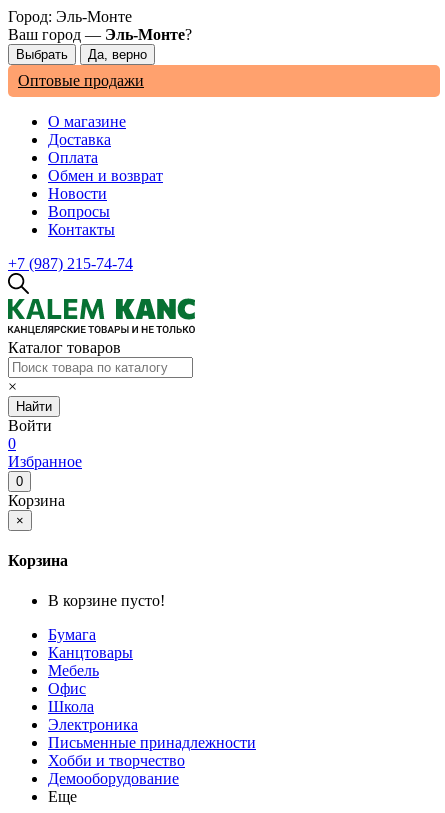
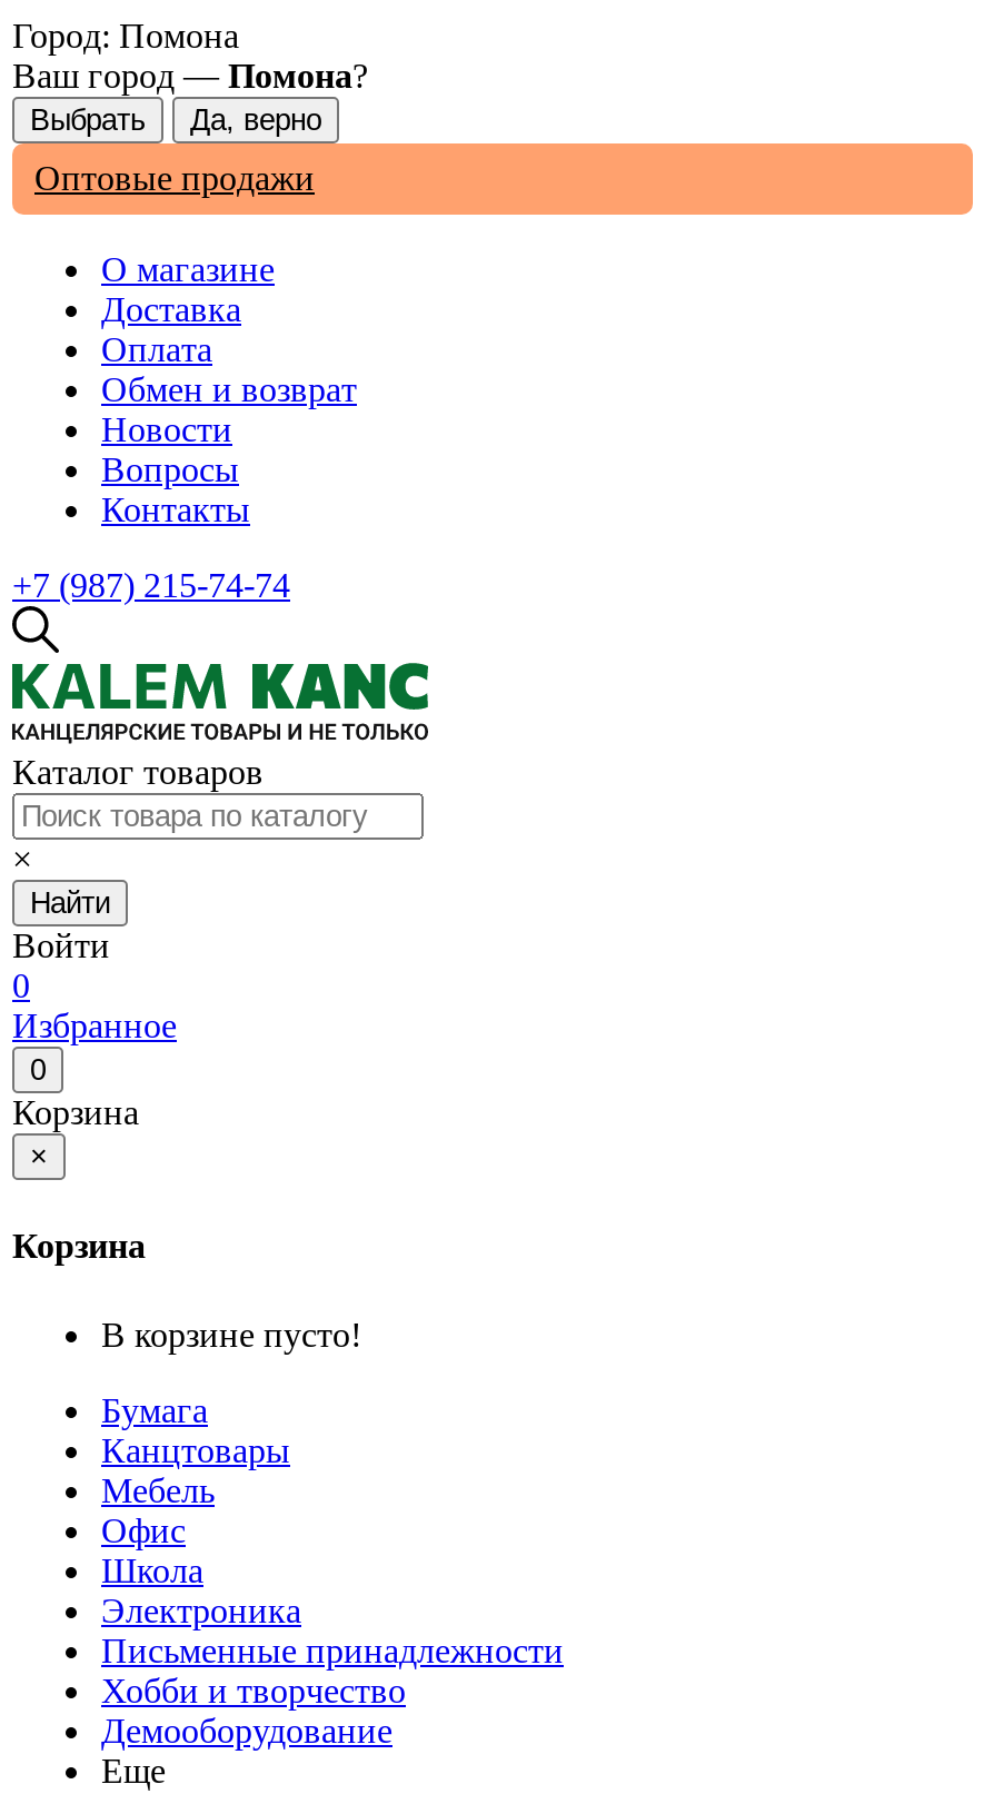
[8,8,132,25] Город: Эль-Монте -> [12,17,239,54] Город: Помона
[8,26,192,43] Ваш город — Эль-Монте? -> [12,57,368,95] Ваш город — Помона?

